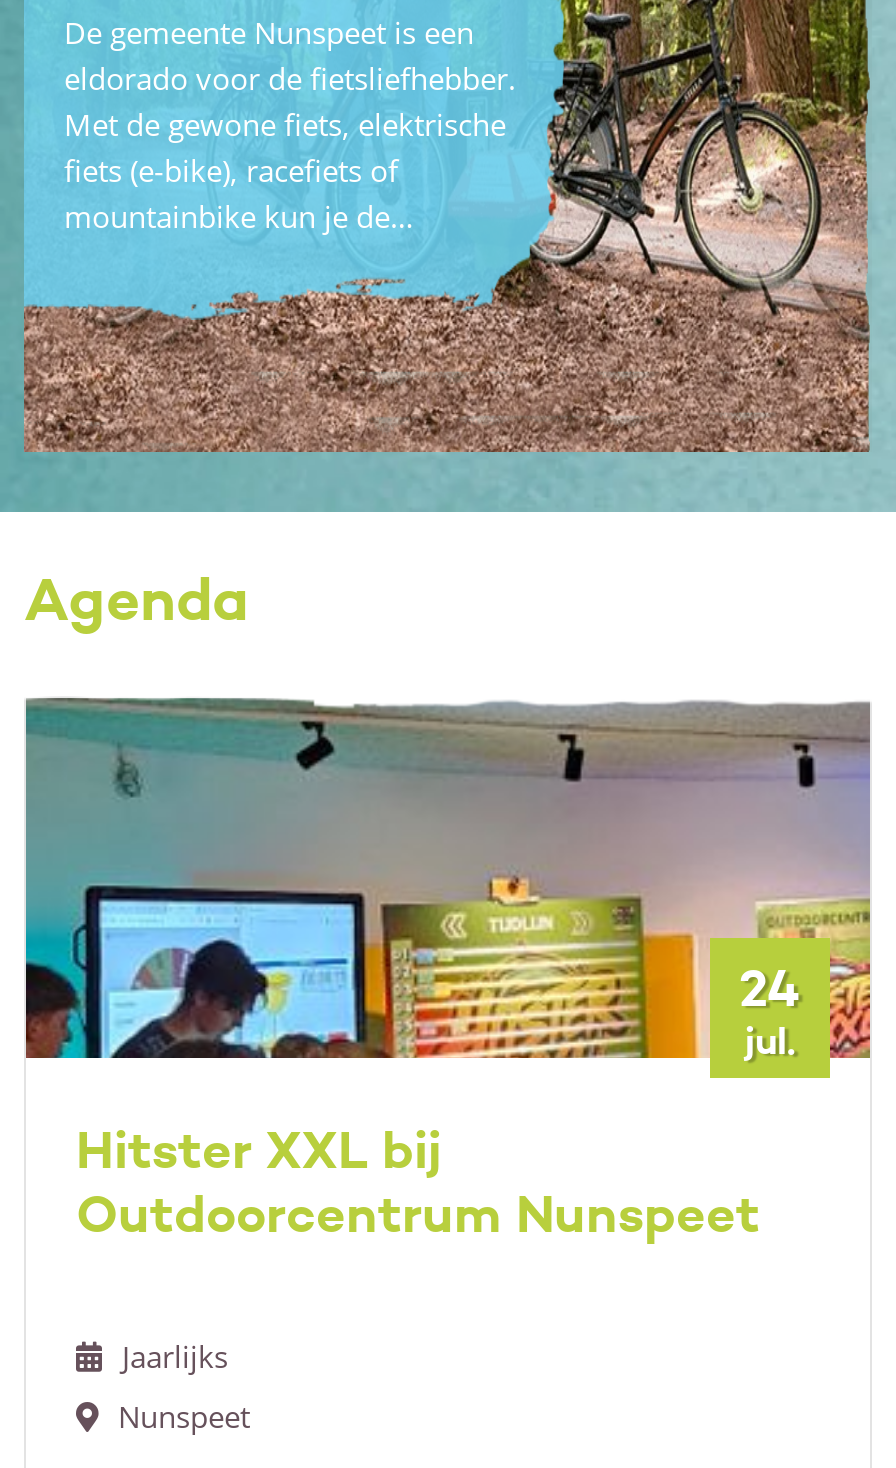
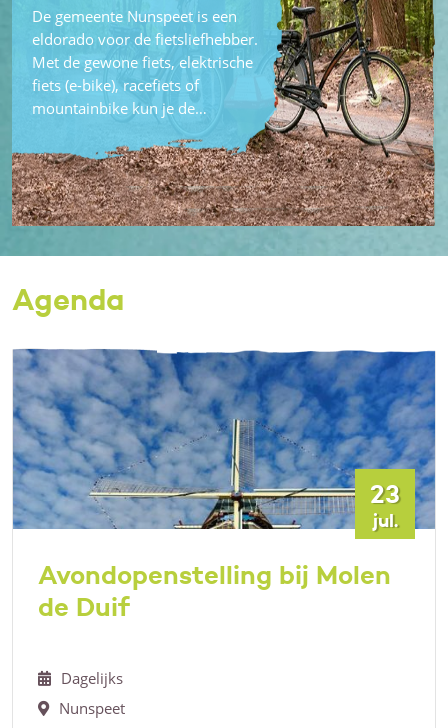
[24,698,872,1060] [image] | 24 -> [12,349,436,530] [image] | 23
[76,1118,760,1246] Hitster XXL bij | Outdoorcentrum Nunspeet -> [38,559,391,623] Avondopenstelling bij Molen | de Duif
[122,1336,228,1376] Jaarlijks -> [61,668,123,688] Dagelijks

